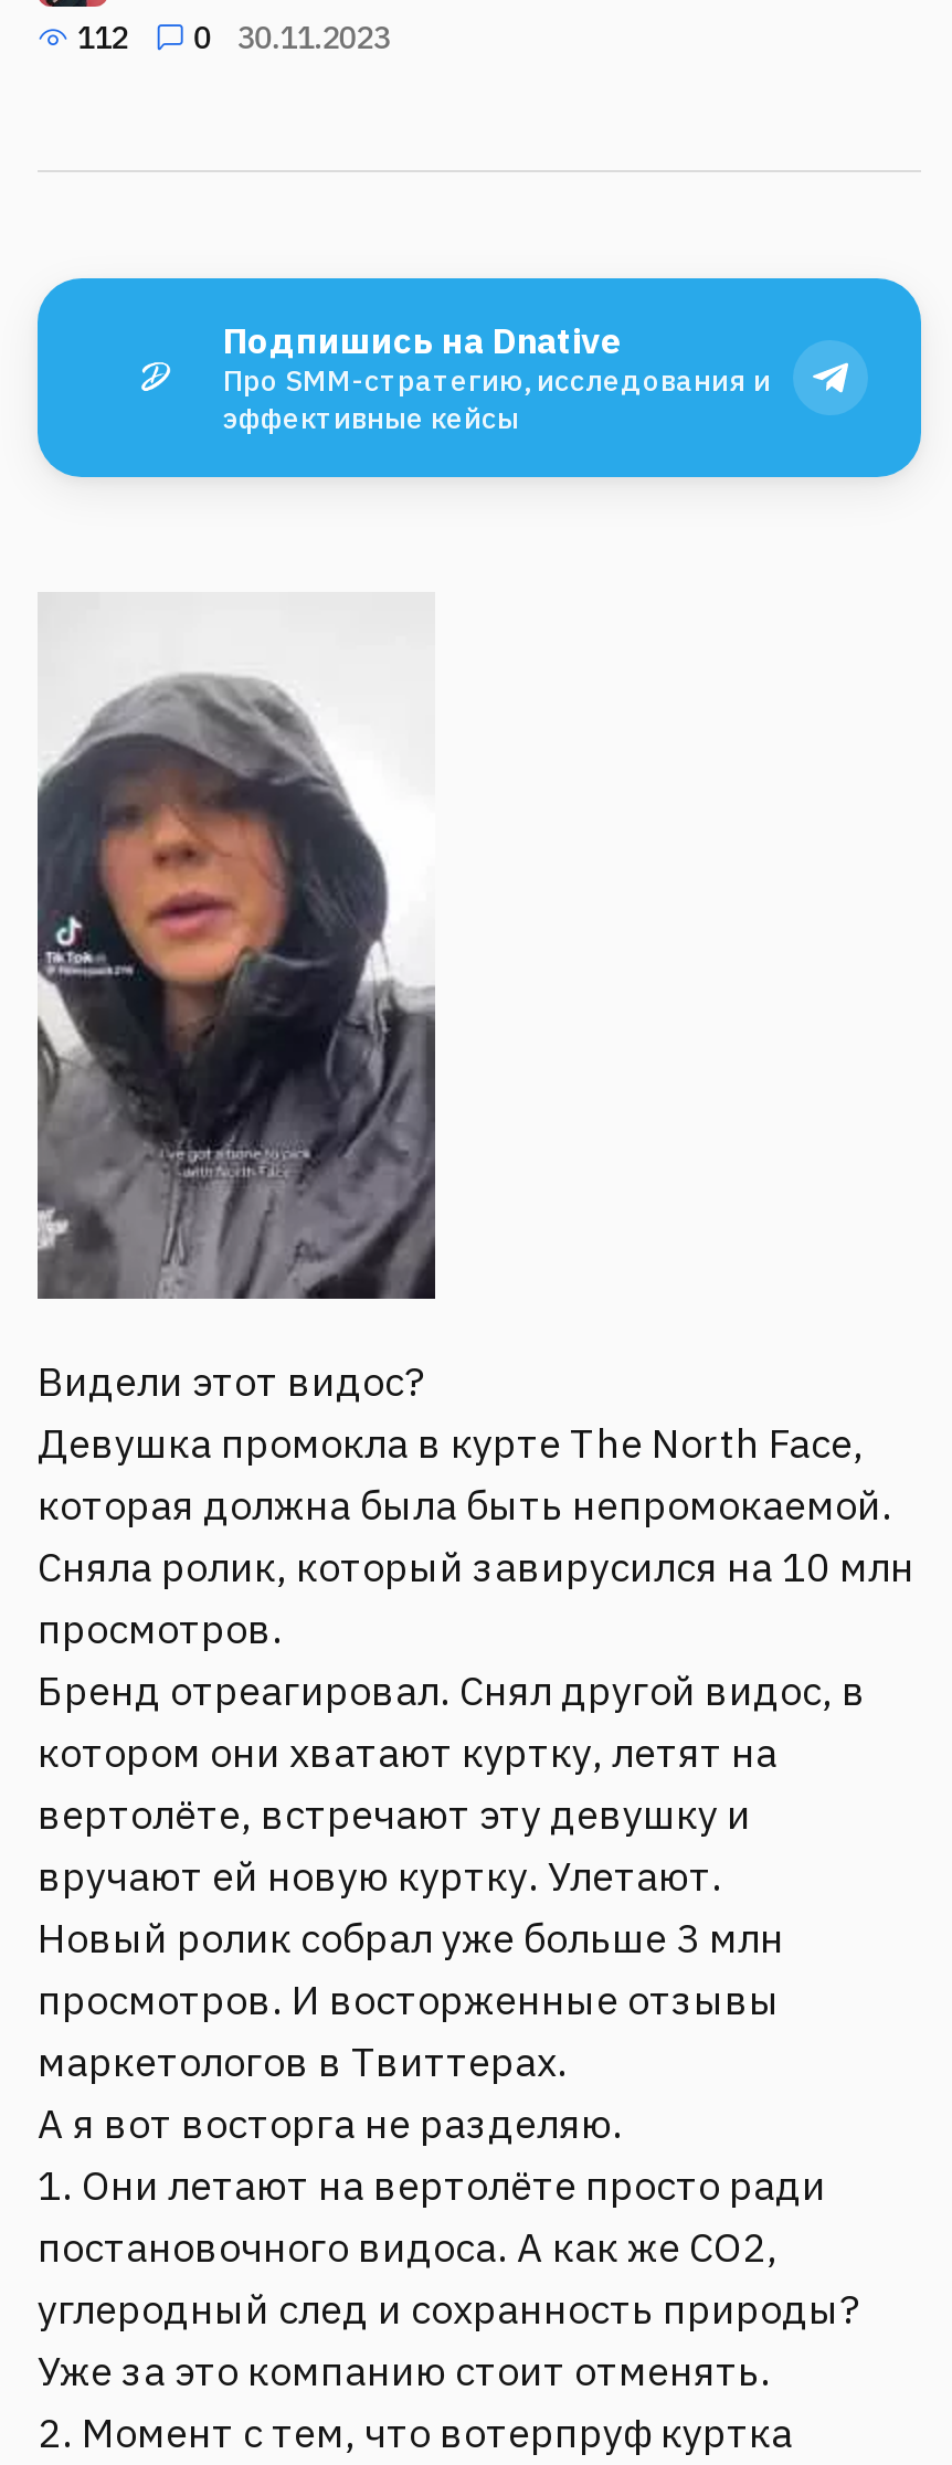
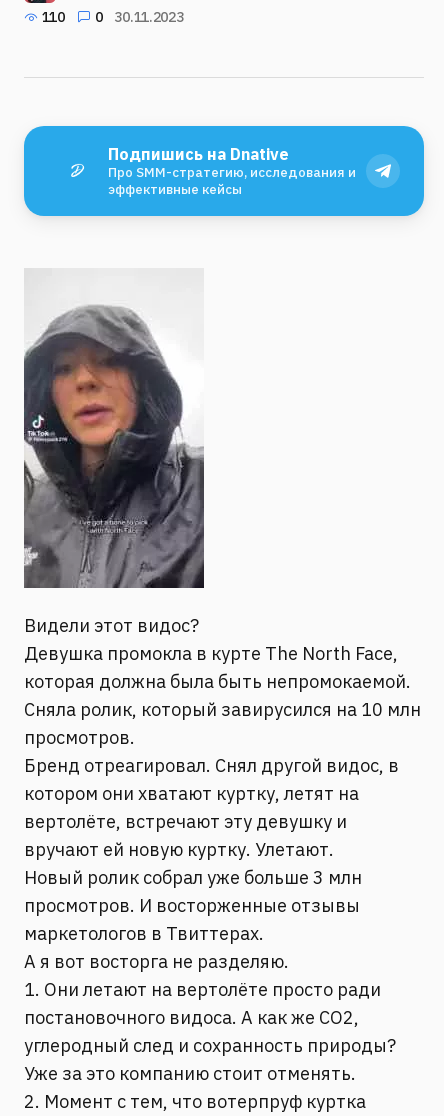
[77,18,390,58] 112 0 30.11.2023 -> [42,8,184,26] 110 0 30.11.2023

